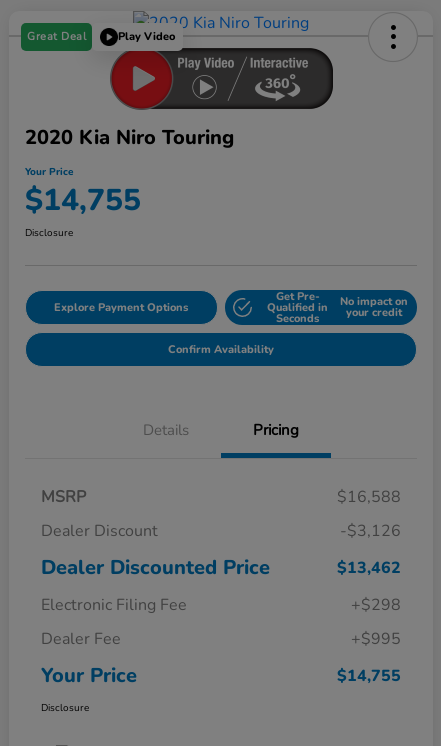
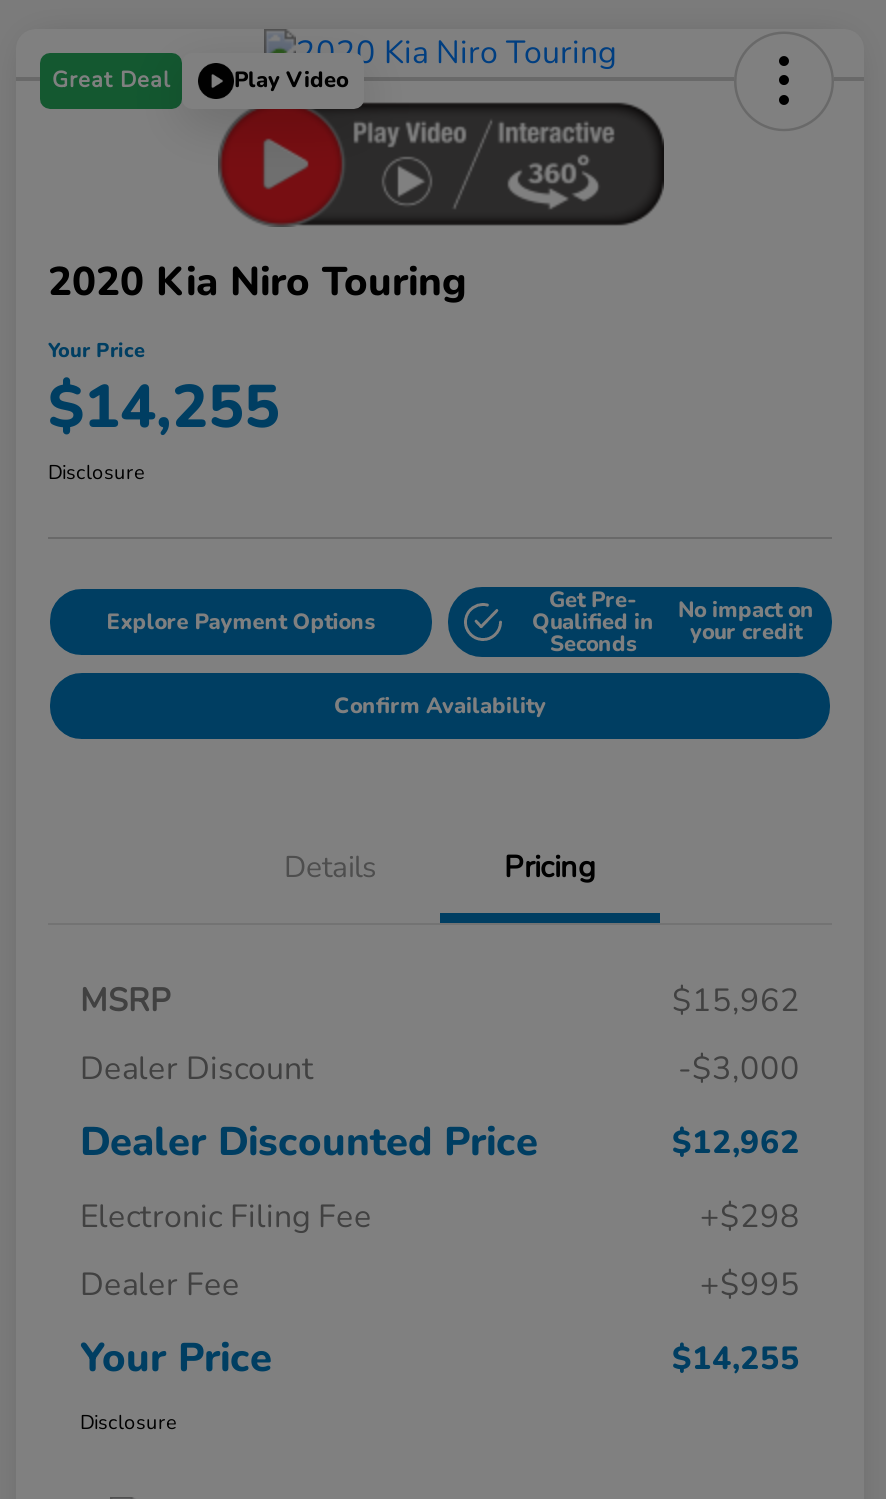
[25,180,141,221] $14,755 -> [48,367,280,449] $14,255
[337,486,401,508] $16,588 -> [672,979,800,1023] $15,962
[340,520,401,542] -$3,126 -> [678,1047,800,1091] -$3,000
[337,557,401,579] $13,462 -> [672,1121,800,1165] $12,962
[337,665,401,687] $14,755 -> [672,1337,800,1381] $14,255

